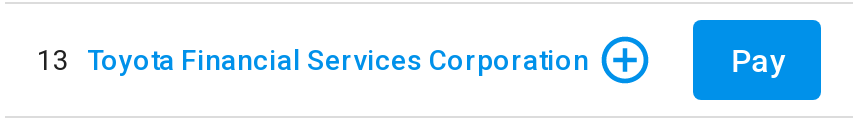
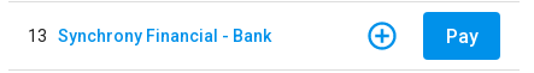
[37,43,589,75] 13 Toyota Financial Services Corporation -> [28,26,271,45] 13 Synchrony Financial - Bank

